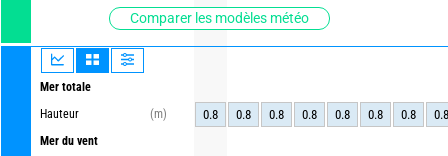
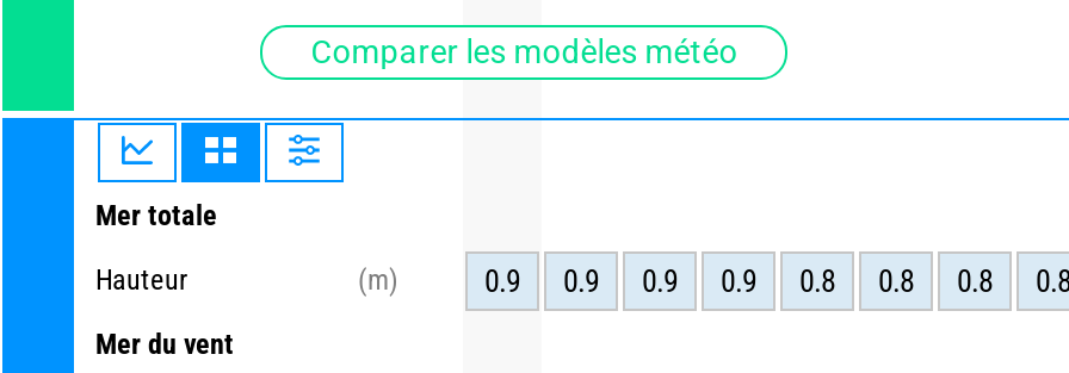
[203,107,317,122] 0.8 | 0.8 | 0.8 | 0.8 -> [484,263,756,299] 0.9 | 0.9 | 0.9 | 0.9

